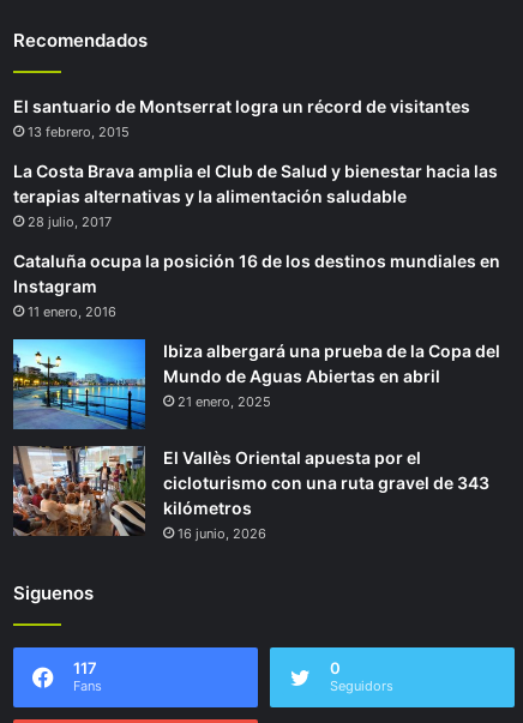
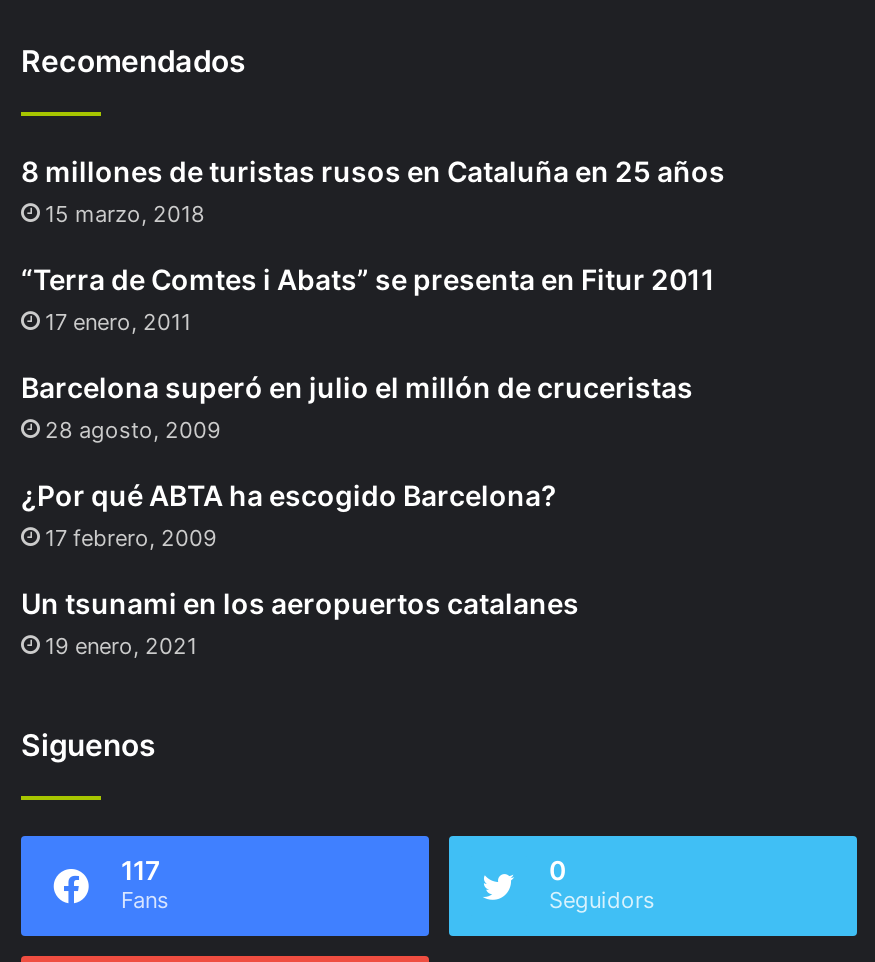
[13,96,470,141] El santuario de Montserrat logra un récord de visitantes | 13 febrero, 2015 -> [21,155,725,229] 8 millones de turistas rusos en Cataluña en 25 años | 15 marzo, 2018
[13,161,498,231] La Costa Brava amplia el Club de Salud y bienestar hacia las | terapias alternativas y la alimentación saludable | 28 julio, 2017 -> [21,263,715,337] “Terra de Comtes i Abats” se presenta en Fitur 2011 | 17 enero, 2011
[13,251,500,321] Cataluña ocupa la posición 16 de los destinos mundiales en | Instagram | 11 enero, 2016 -> [21,371,693,445] Barcelona superó en julio el millón de cruceristas | 28 agosto, 2009
[163,341,500,411] Ibiza albergará una prueba de la Copa del | Mundo de Aguas Abiertas en abril | 21 enero, 2025 -> [21,479,557,553] ¿Por qué ABTA ha escogido Barcelona? | 17 febrero, 2009
[163,448,489,542] El Vallès Oriental apuesta por el | cicloturismo con una ruta gravel de 343 | kilómetros | 16 junio, 2026 -> [21,587,579,661] Un tsunami en los aeropuertos catalanes | 19 enero, 2021

